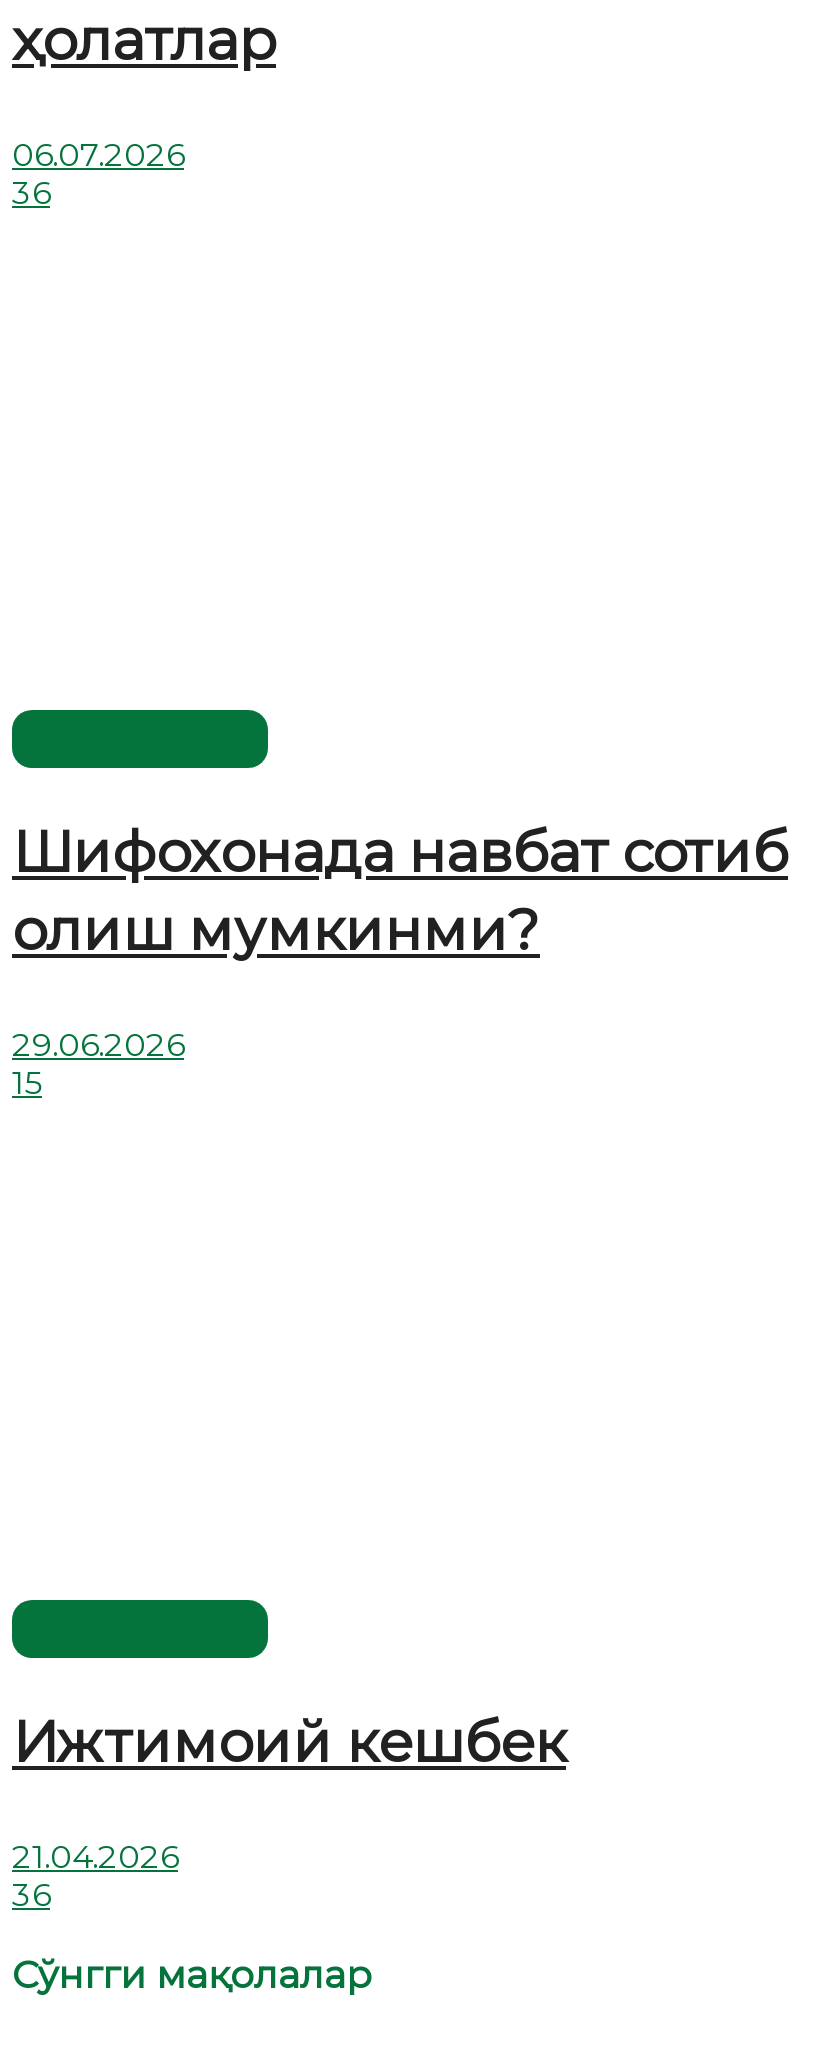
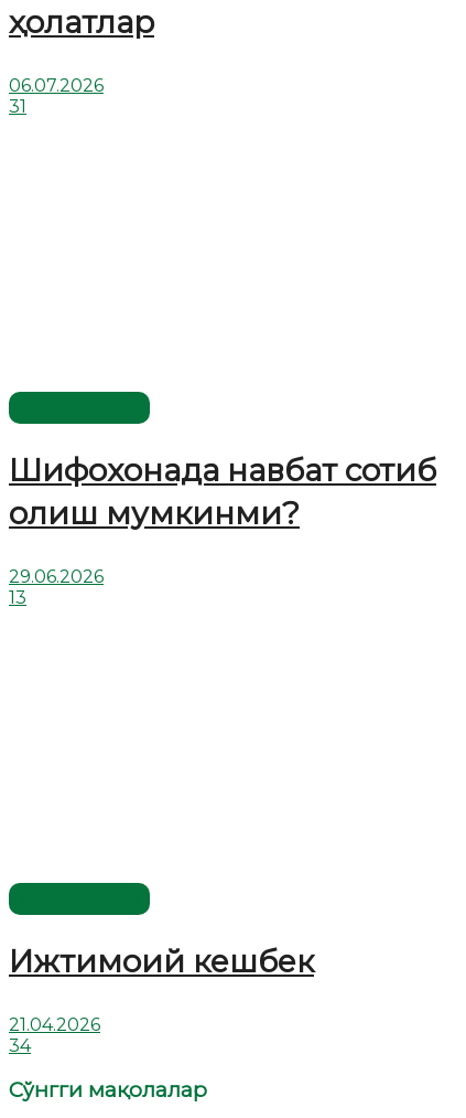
[12,174,50,212] 36 -> [9,96,26,117] 31
[12,1064,42,1102] 15 -> [9,587,26,608] 13
[12,1876,50,1914] 36 -> [9,1035,31,1056] 34

